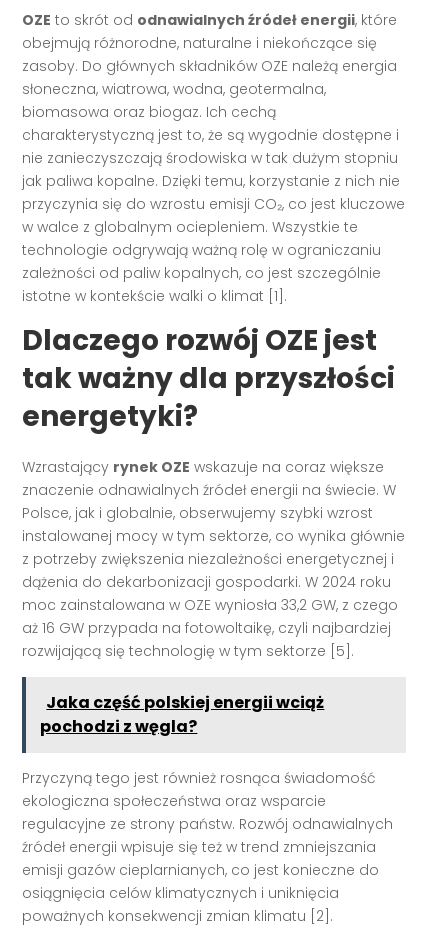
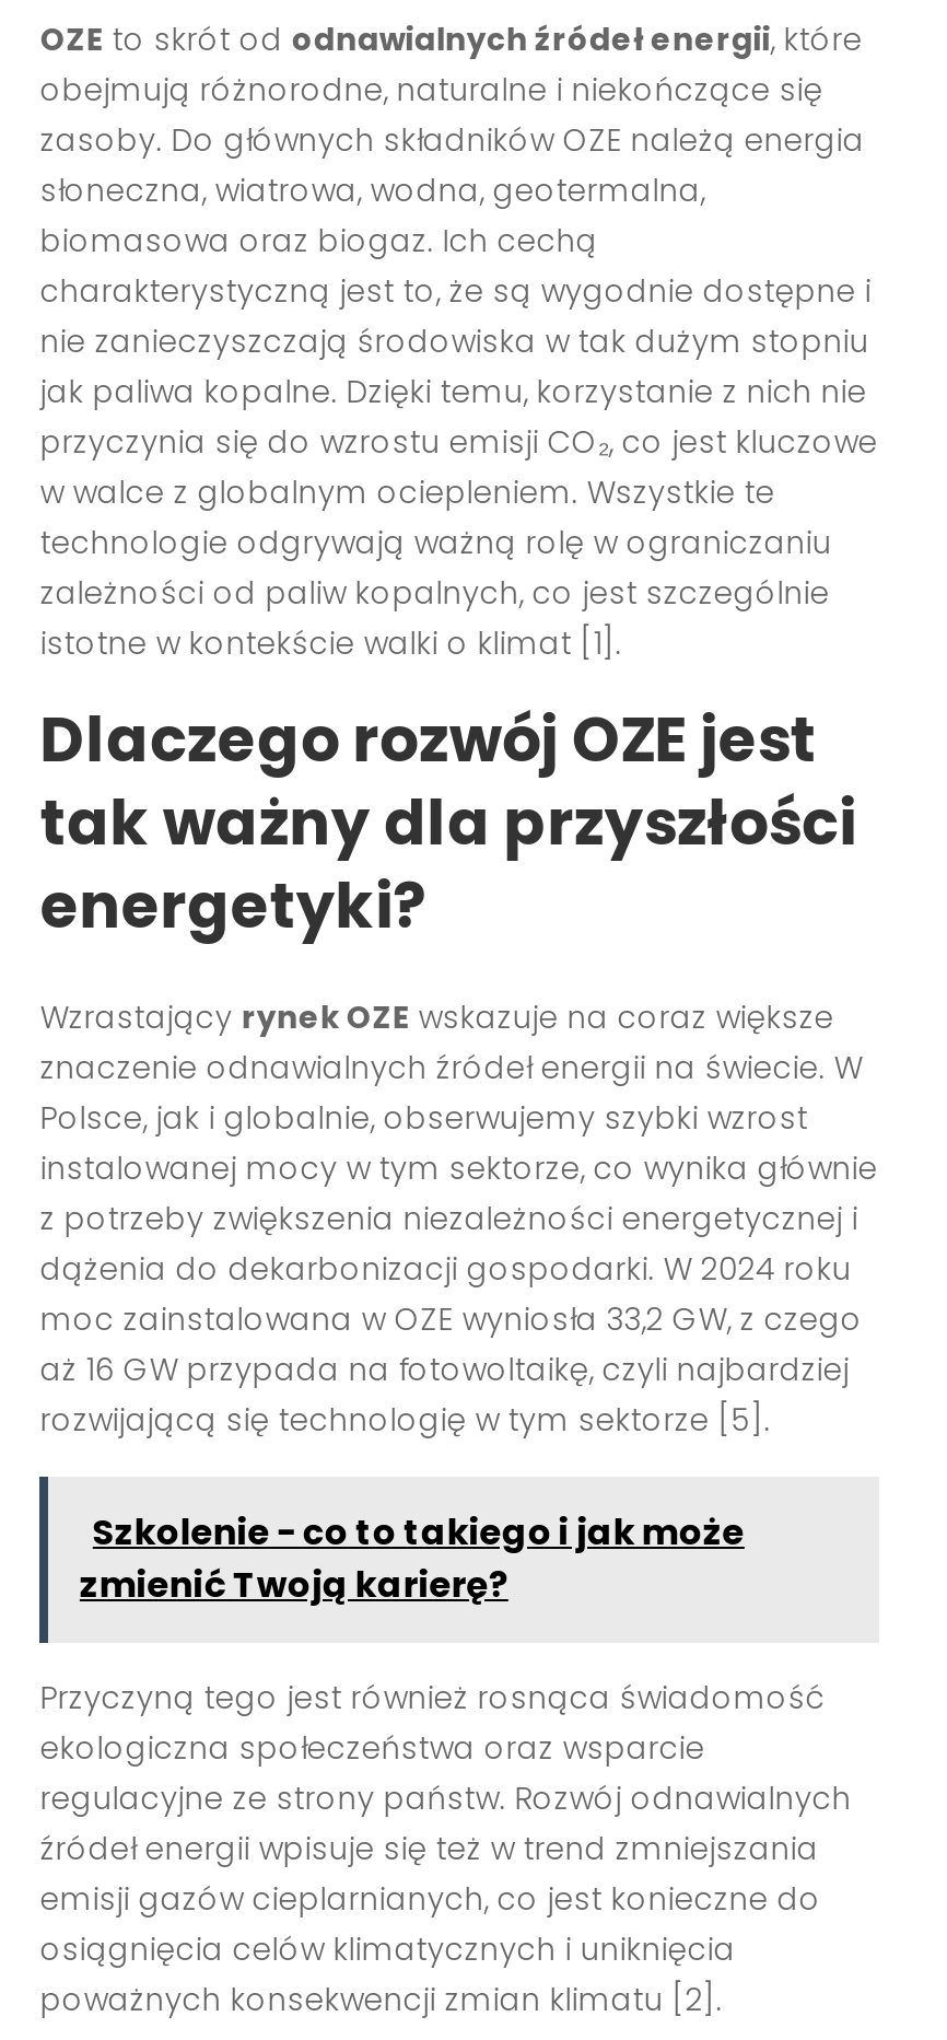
[40,691,324,738] Jaka część polskiej energii wciąż | pochodzi z węgla? -> [80,1506,744,1609] Szkolenie - co to takiego i jak może | zmienić Twoją karierę?

